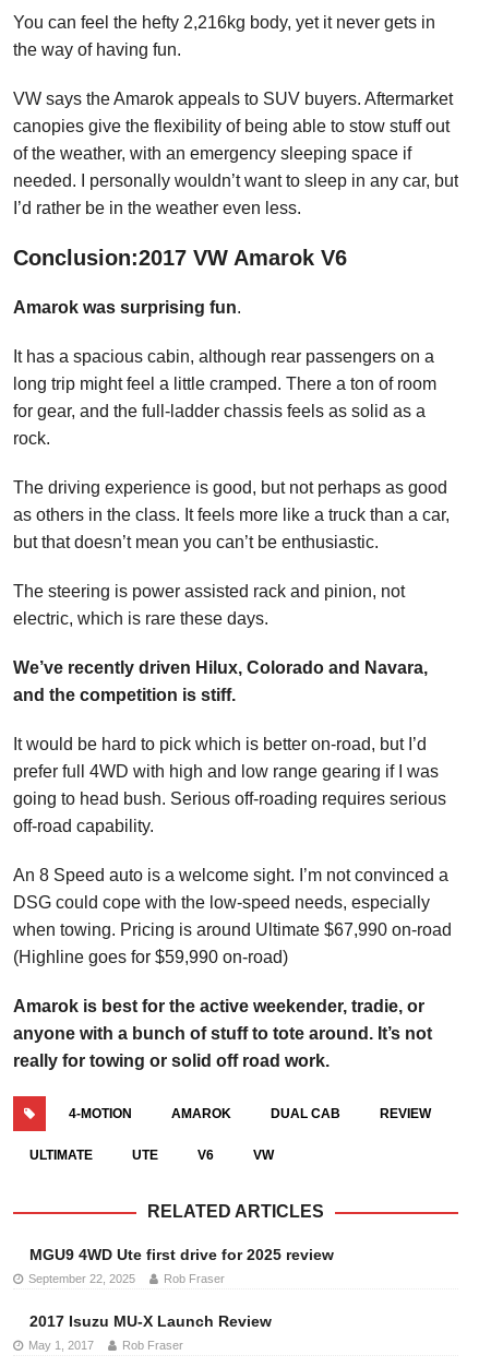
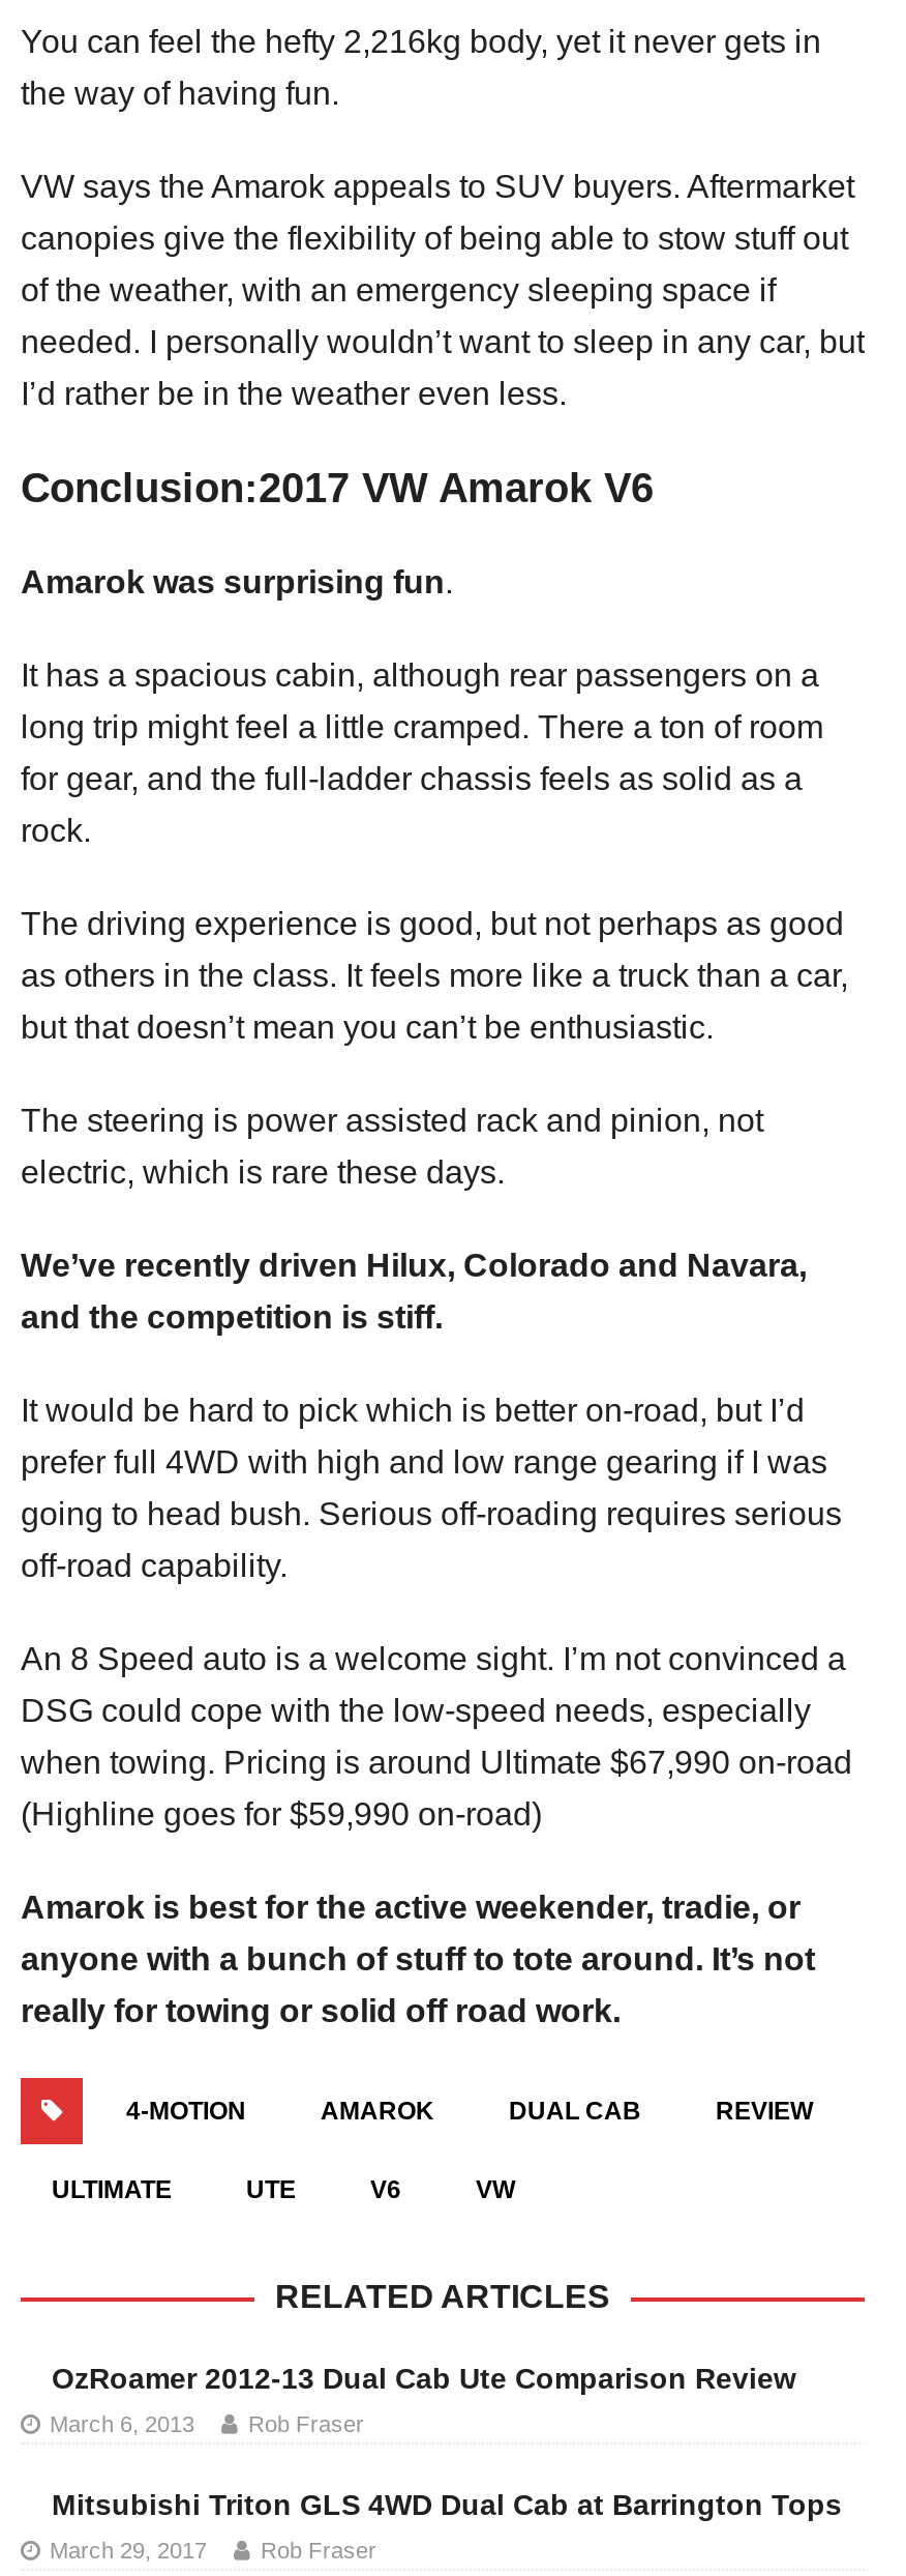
[29,1246,334,1263] MGU9 4WD Ute first drive for 2025 review -> [52,2362,796,2395] OzRoamer 2012-13 Dual Cab Ute Comparison Review
[28,1272,135,1285] September 22, 2025 -> [50,2411,194,2436] March 6, 2013
[29,1312,272,1330] 2017 Isuzu MU-X Launch Review -> [52,2488,842,2521] Mitsubishi Triton GLS 4WD Dual Cab at Barrington Tops
[28,1339,94,1352] May 1, 2017 -> [50,2538,207,2563] March 29, 2017

